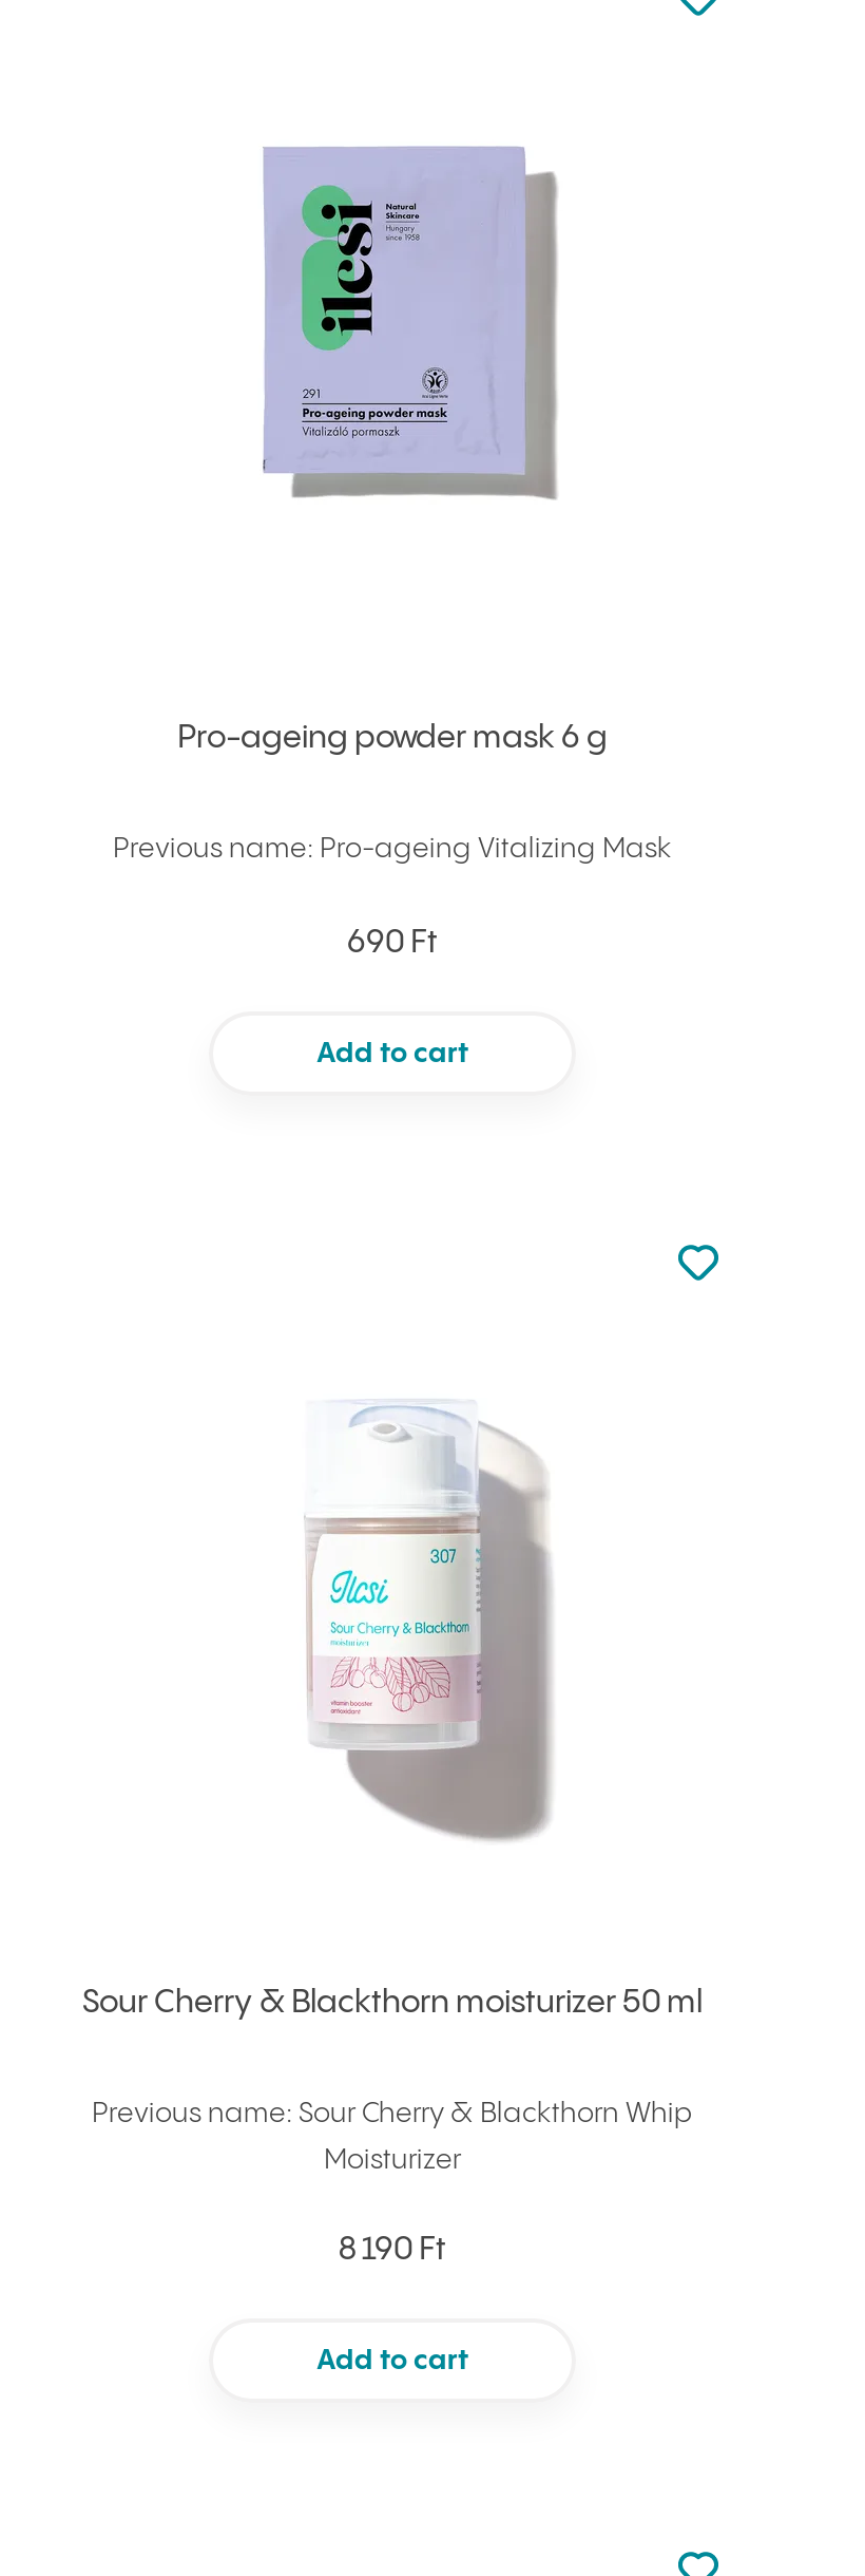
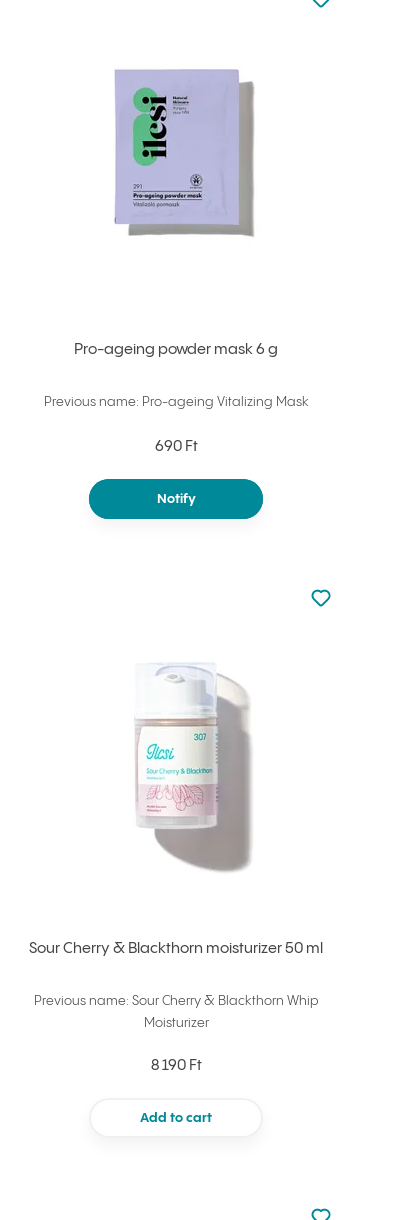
[316,1039,468,1068] Add to cart -> [156,492,195,506] Notify

